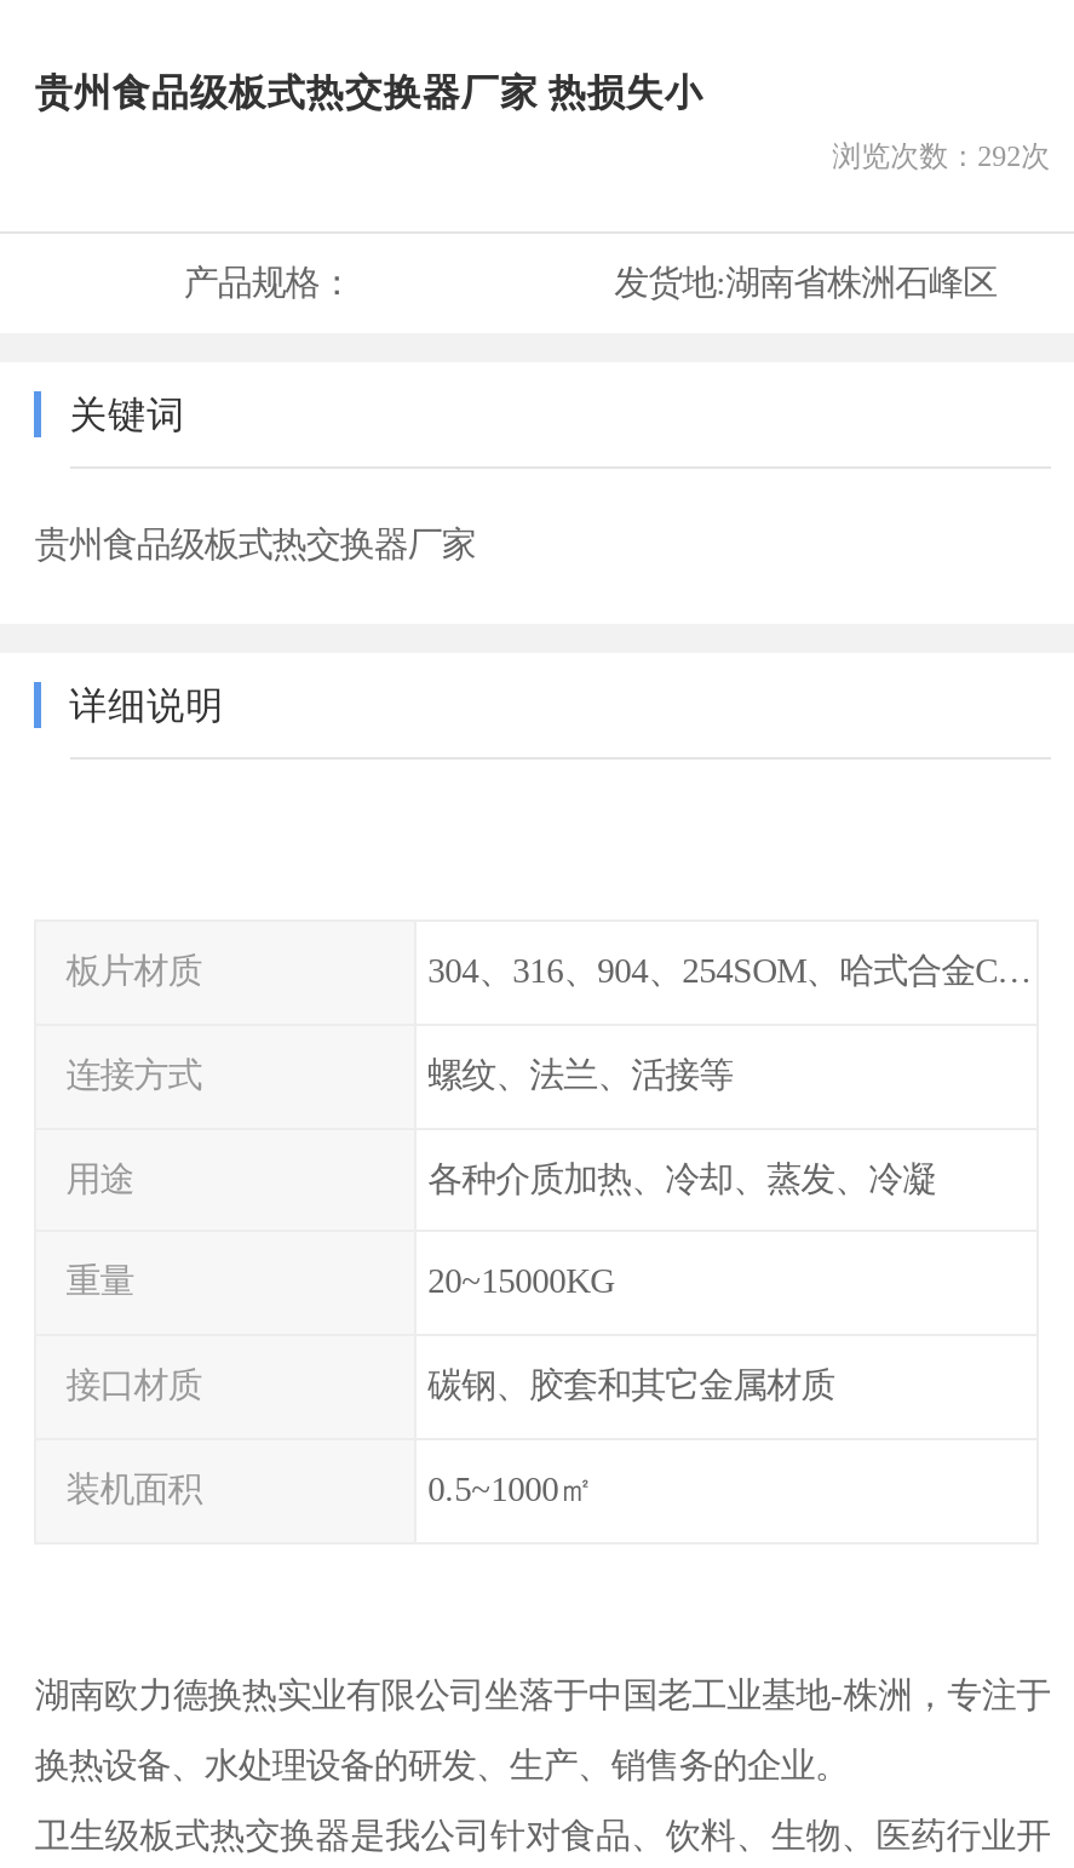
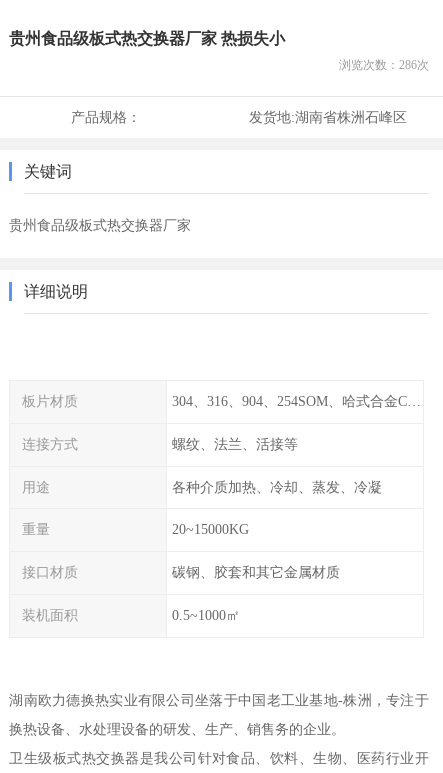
[832,140,1050,173] 浏览次数：292次 -> [339,58,429,72] 浏览次数：286次

